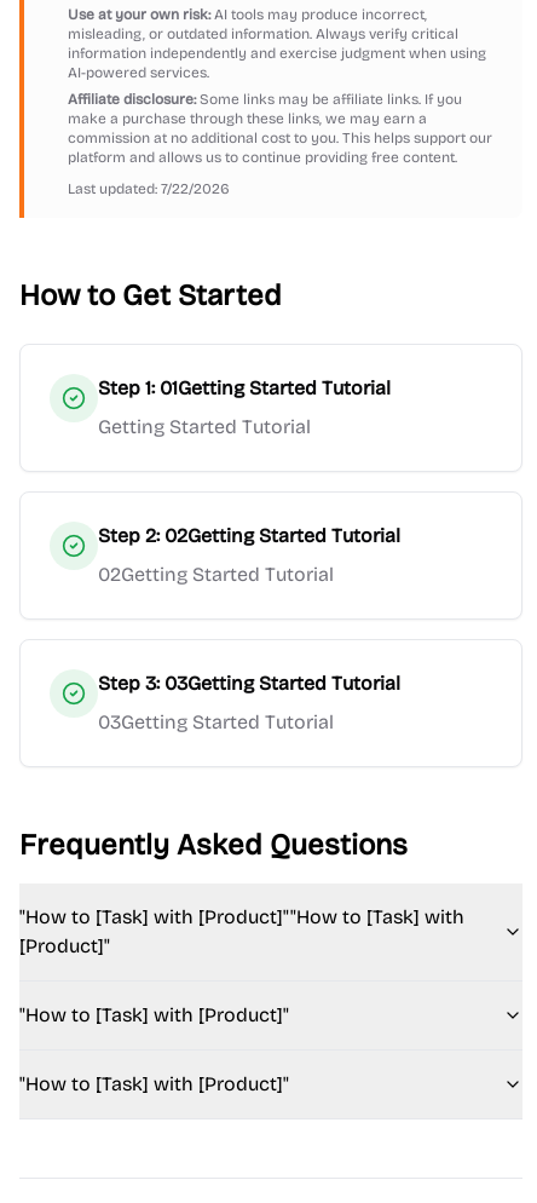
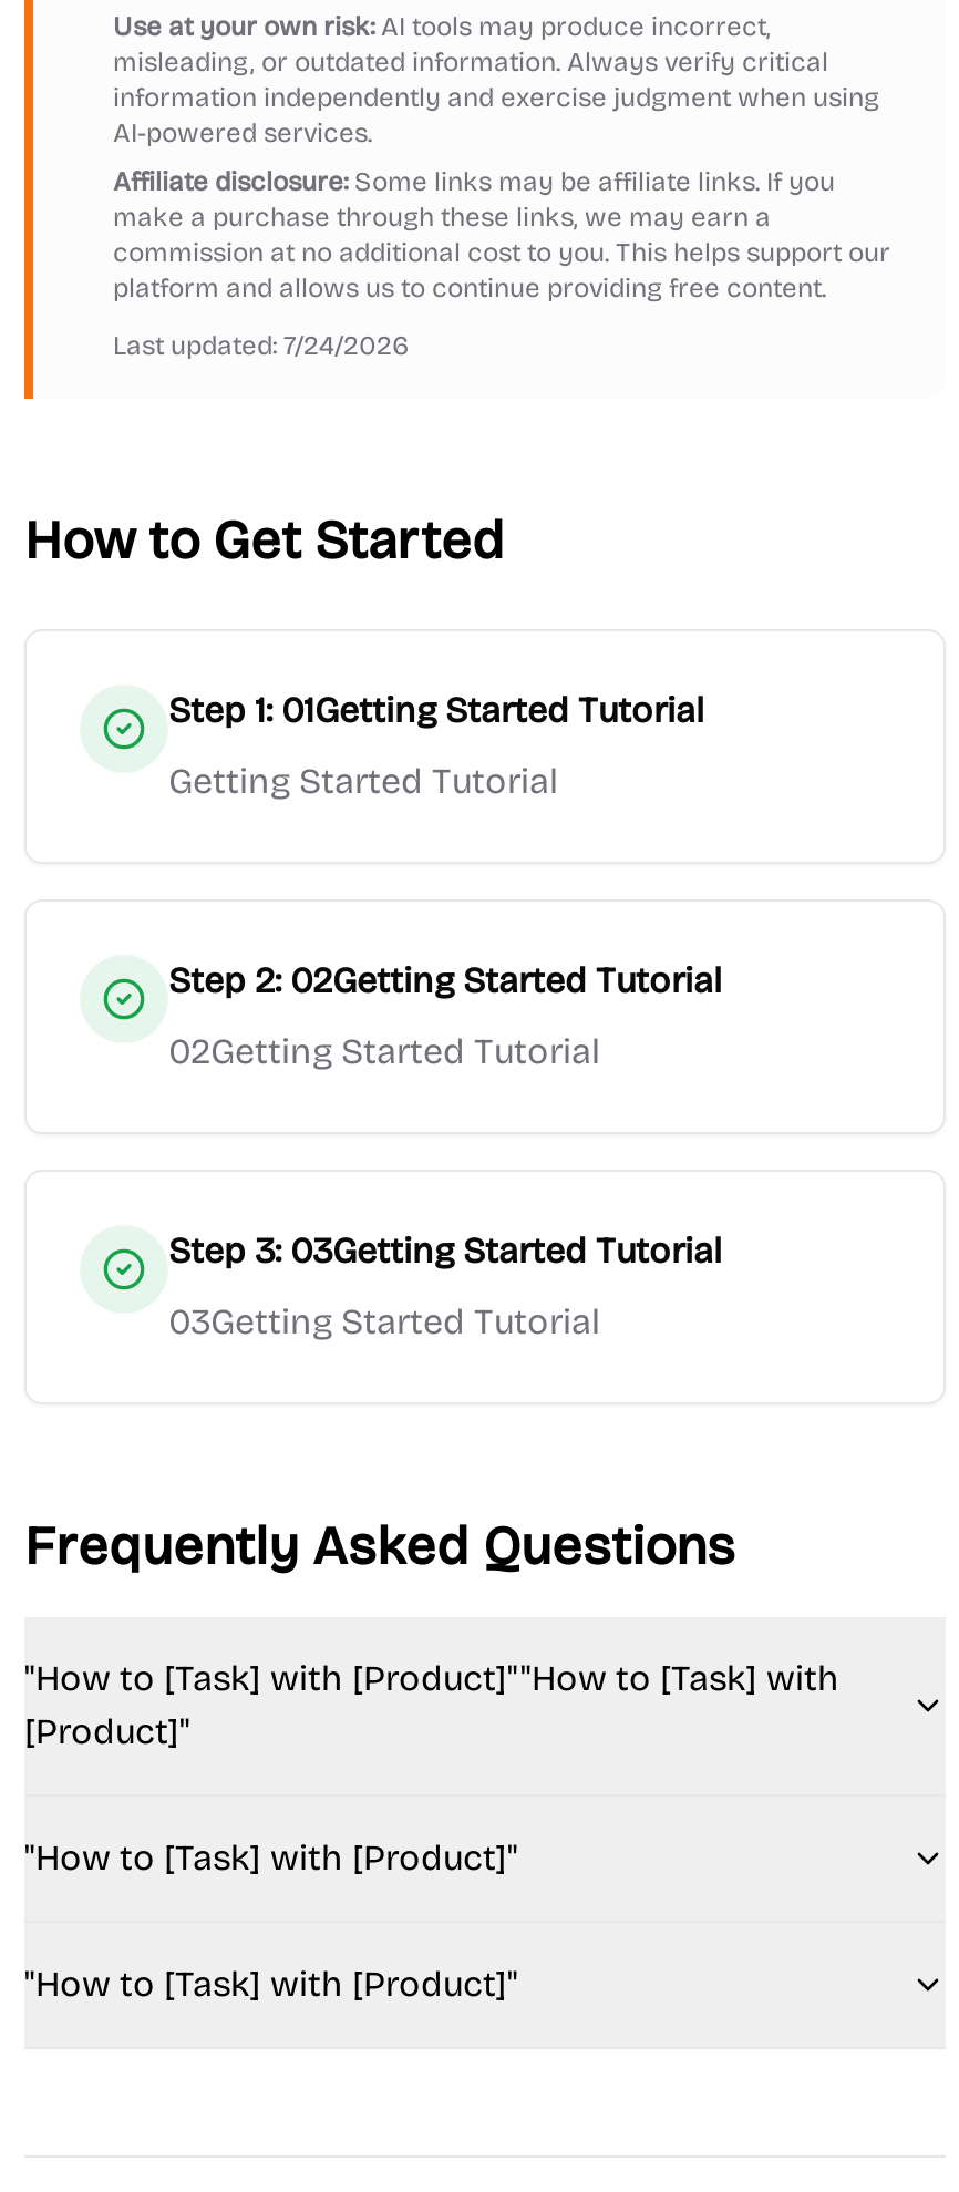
[68,180,230,197] Last updated: 7/22/2026 -> [113,330,410,361] Last updated: 7/24/2026

